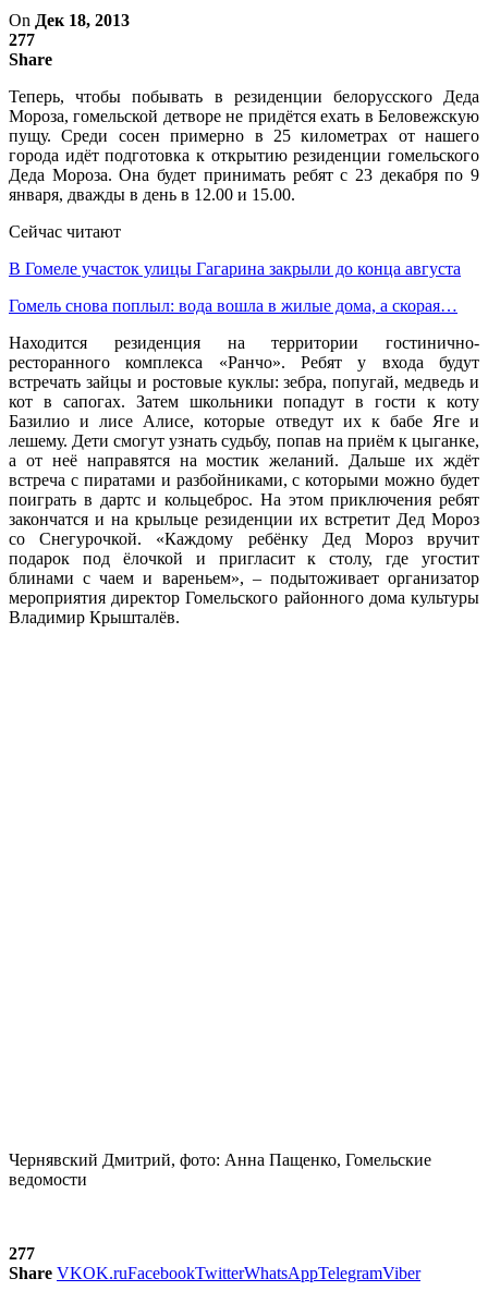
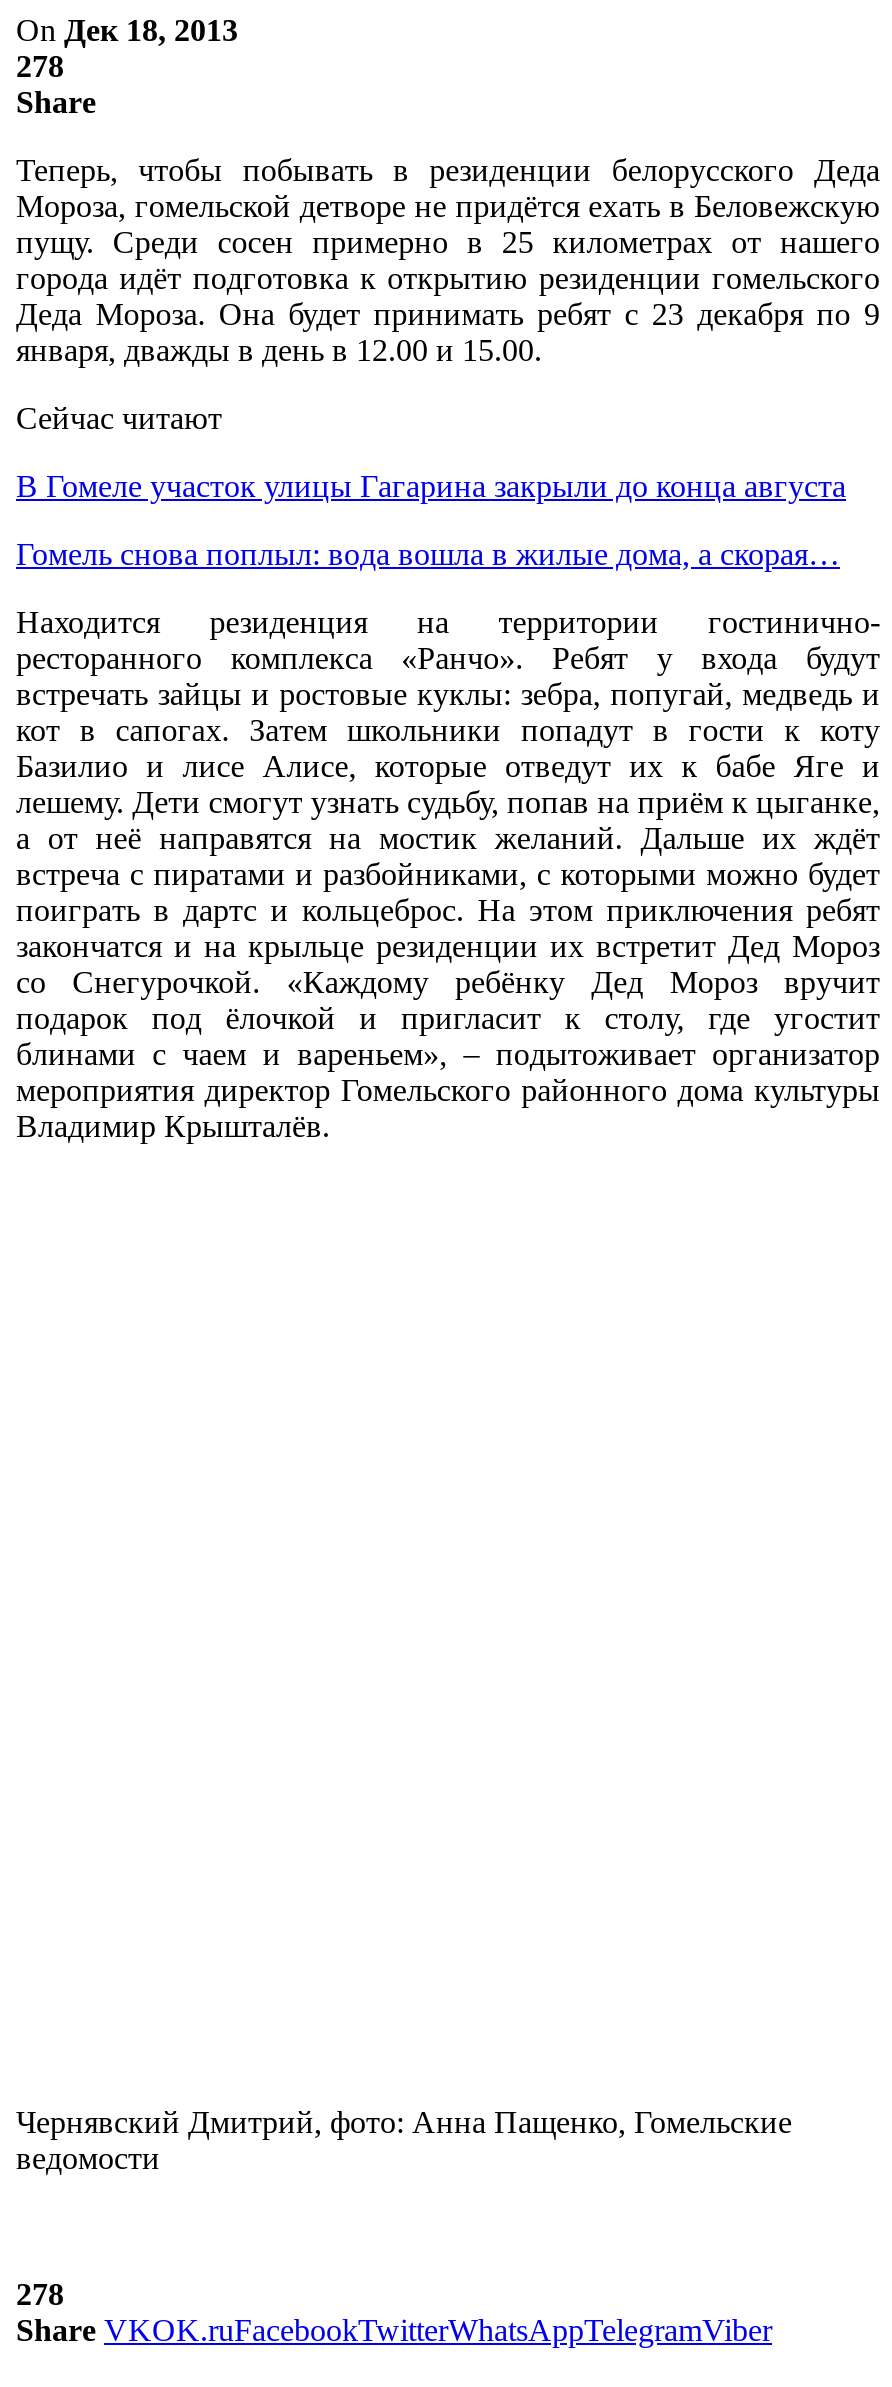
[9,30,35,49] 277 -> [16,49,64,83] 278
[9,1244,35,1262] 277 -> [16,2277,64,2311] 278

